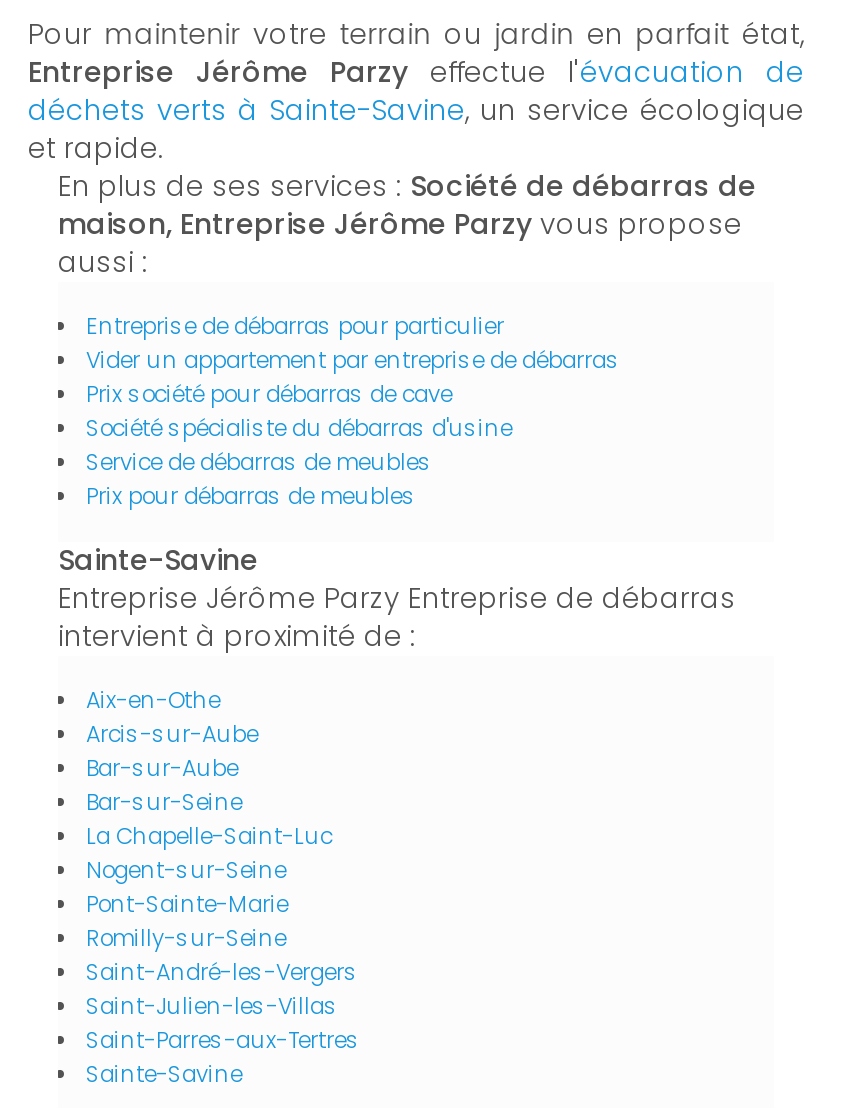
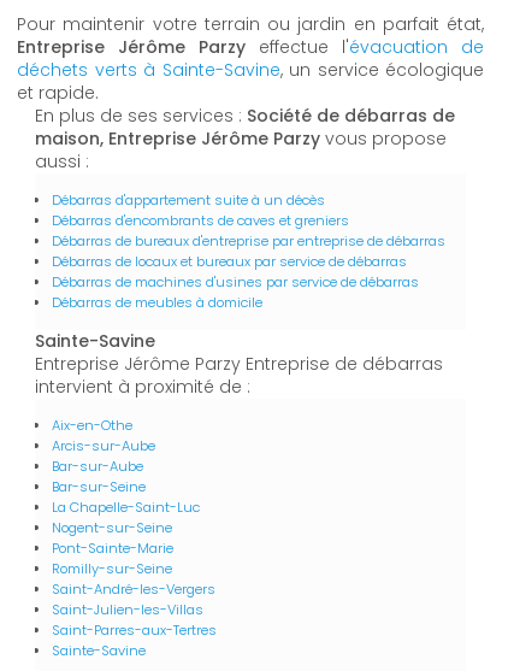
[86,309,620,511] Entreprise de débarras pour particulier | Vider un appartement par entreprise de débarras | Prix société pour débarras de cave | Société spécialiste du débarras d'usine | Service de débarras de meubles | Prix pour débarras de meubles -> [52,190,445,312] Débarras d'appartement suite à un décès | Débarras d'encombrants de caves et greniers | Débarras de bureaux d'entreprise par entreprise de débarras | Débarras de locaux et bureaux par service de débarras | Débarras de machines d'usines par service de débarras | Débarras de meubles à domicile

